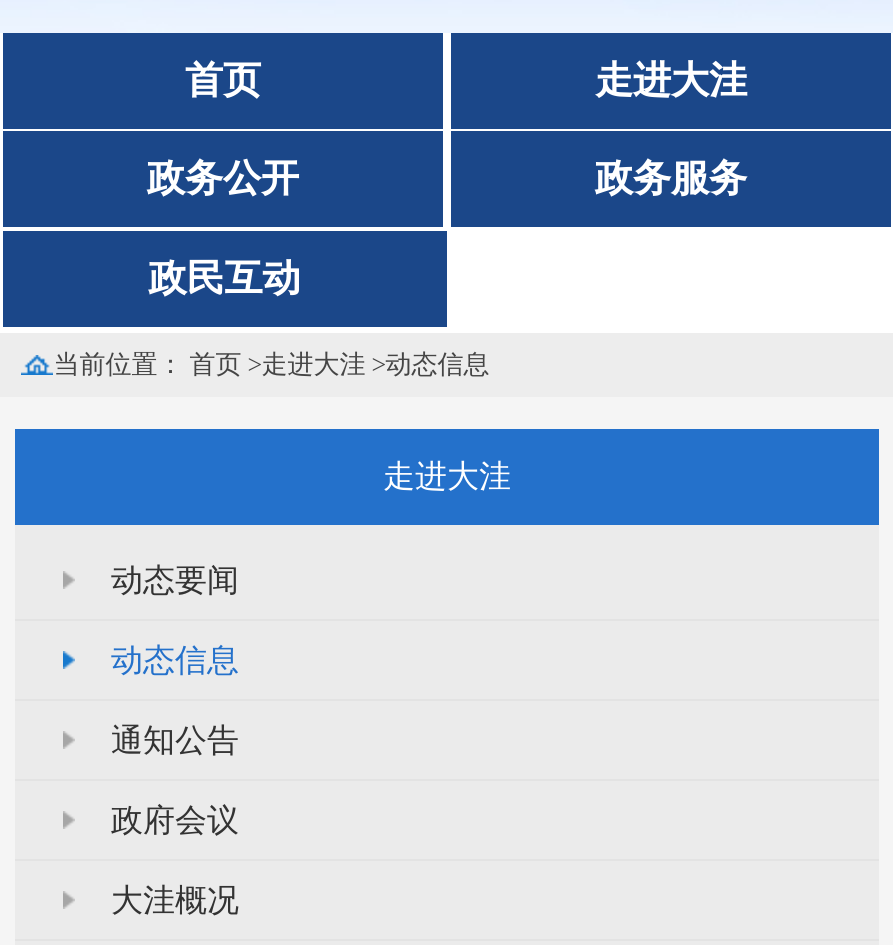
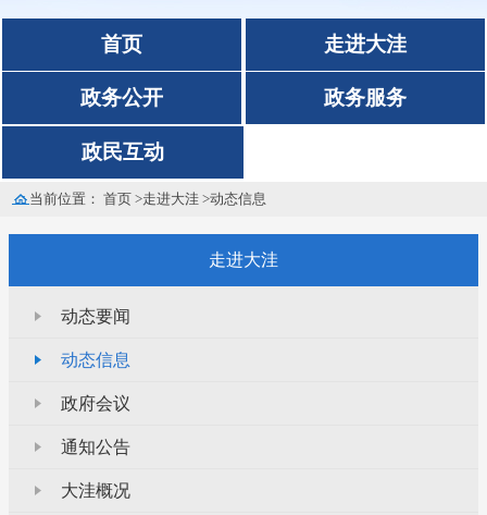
moved [111,723,239,757] -> [61,438,130,456]: 通知公告
moved [111,803,239,837] -> [61,394,130,413]: 政府会议

